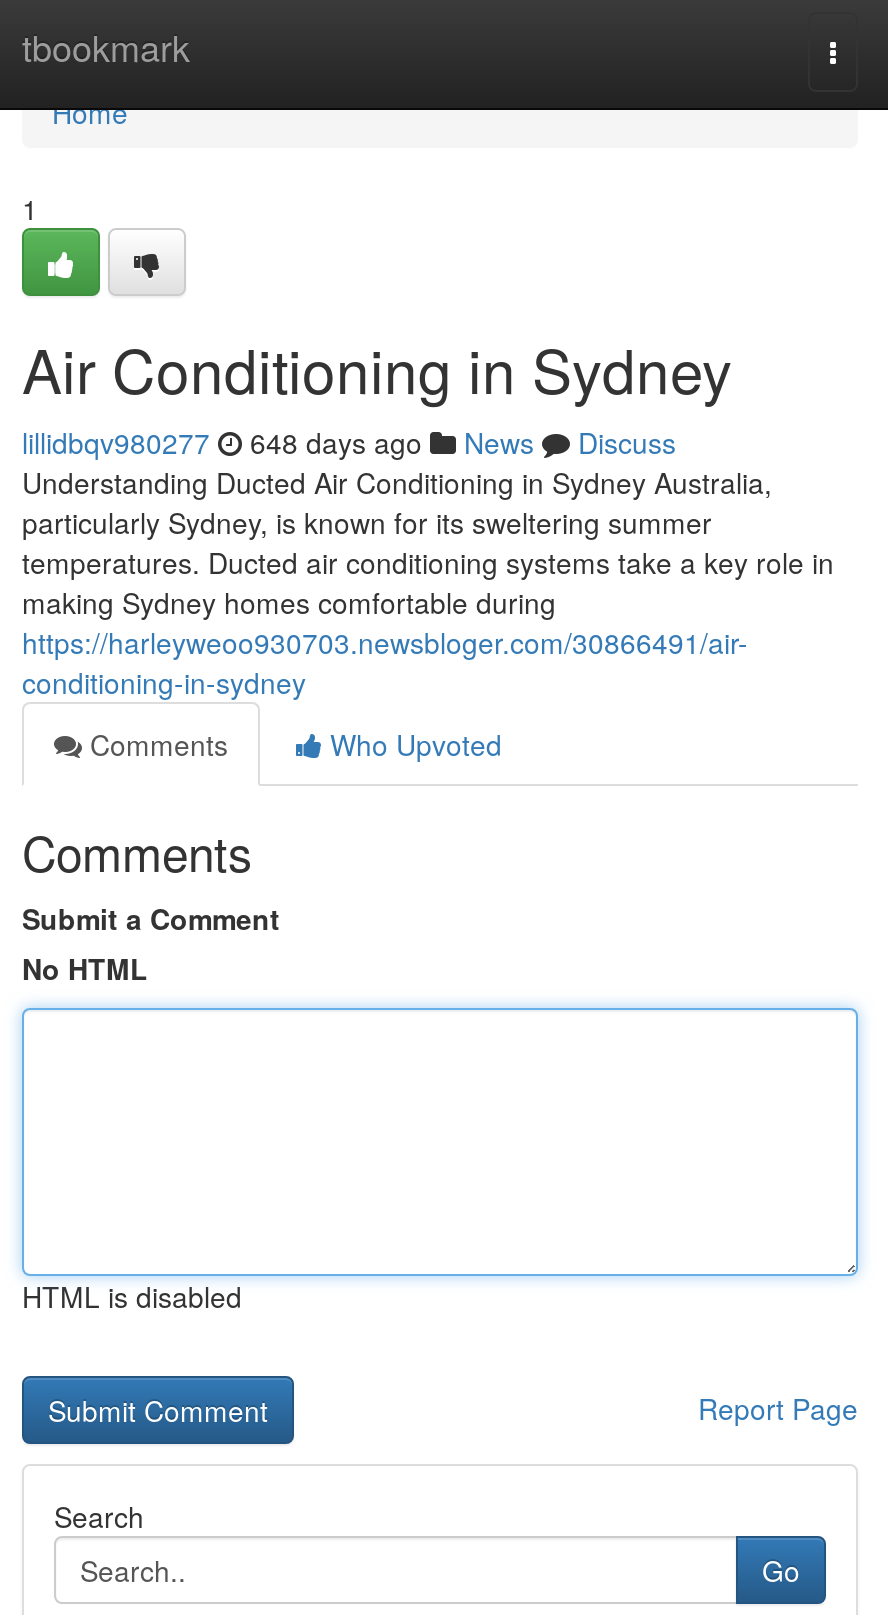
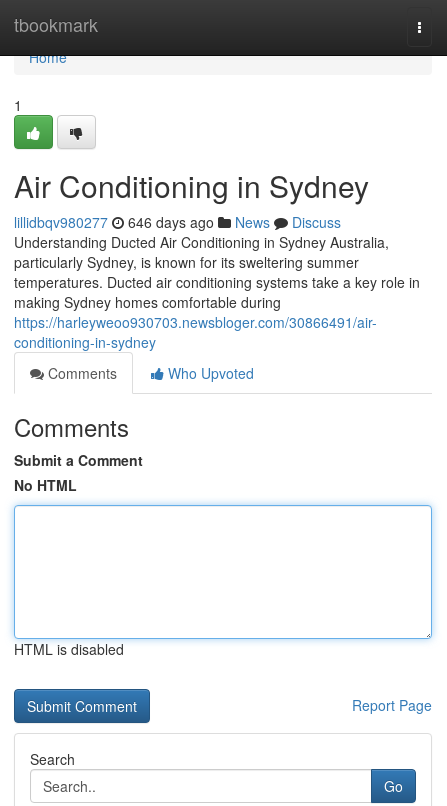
[22,422,676,462] lillidbqv980277 648 days ago News Discuss -> [14,212,341,232] lillidbqv980277 646 days ago News Discuss

